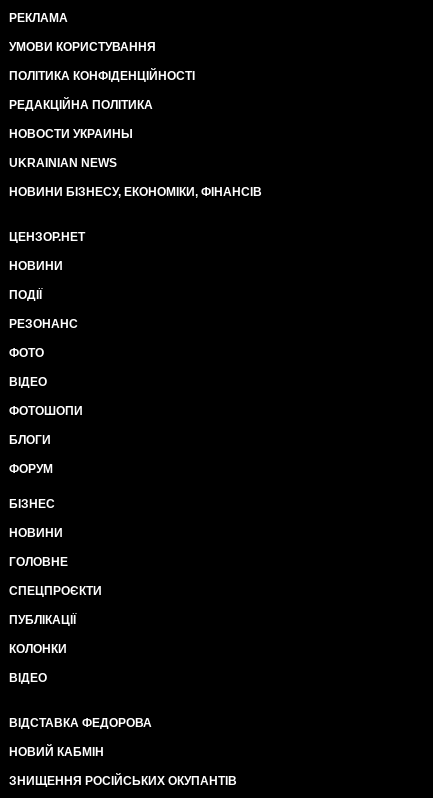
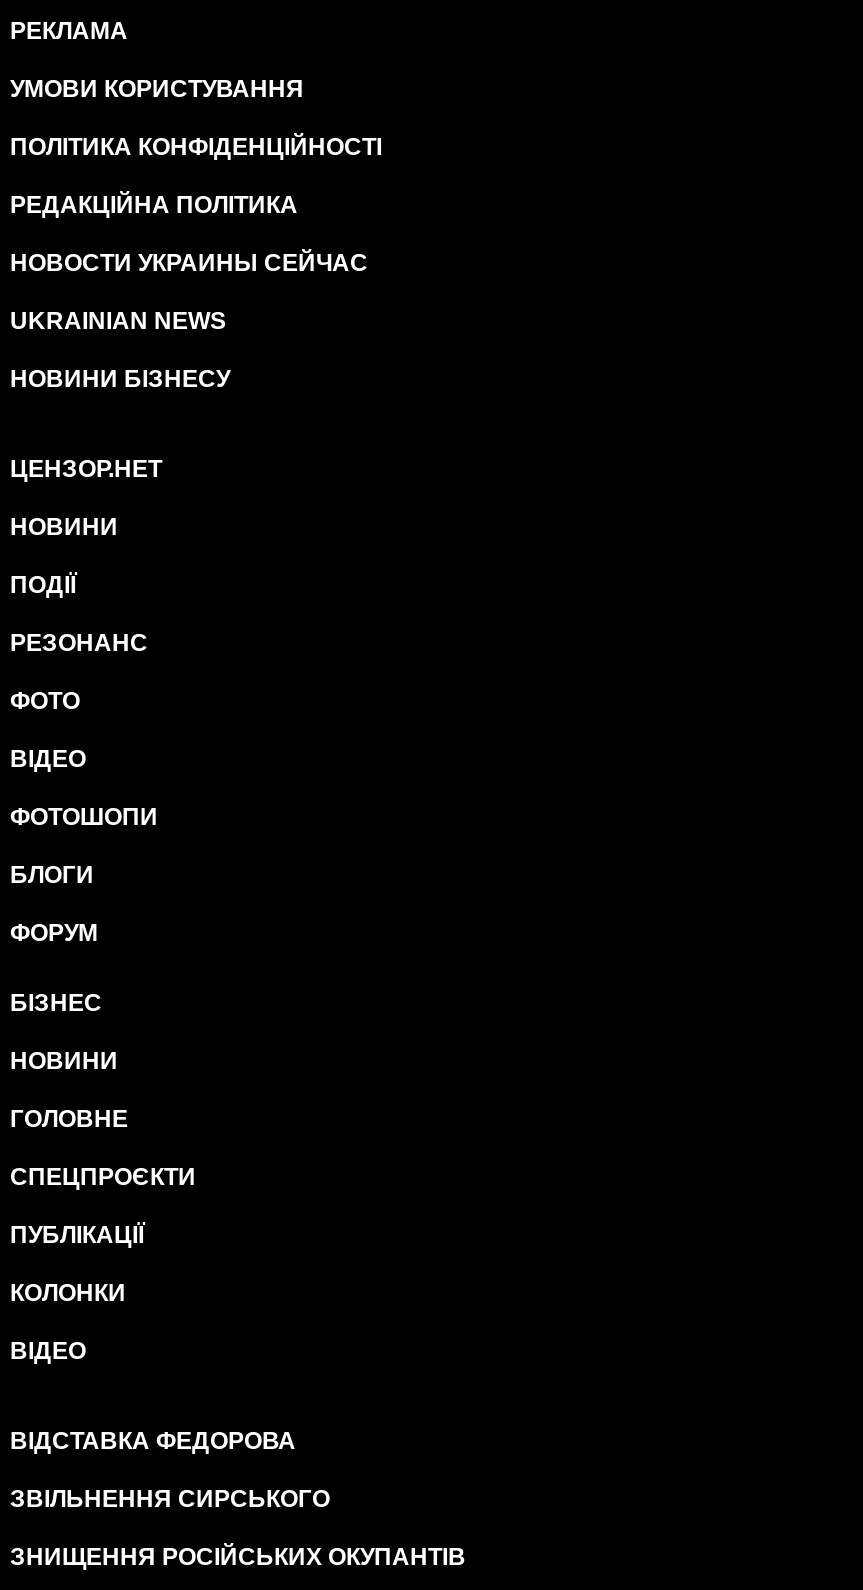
[9,127,133,141] НОВОСТИ УКРАИНЫ -> [10,250,368,278] НОВОСТИ УКРАИНЫ СЕЙЧАС
[9,185,262,199] НОВИНИ БІЗНЕСУ, ЕКОНОМІКИ, ФІНАНСІВ -> [10,366,230,394] НОВИНИ БІЗНЕСУ
[9,745,104,759] НОВИЙ КАБМІН -> [10,1486,330,1514] ЗВІЛЬНЕННЯ СИРСЬКОГО

